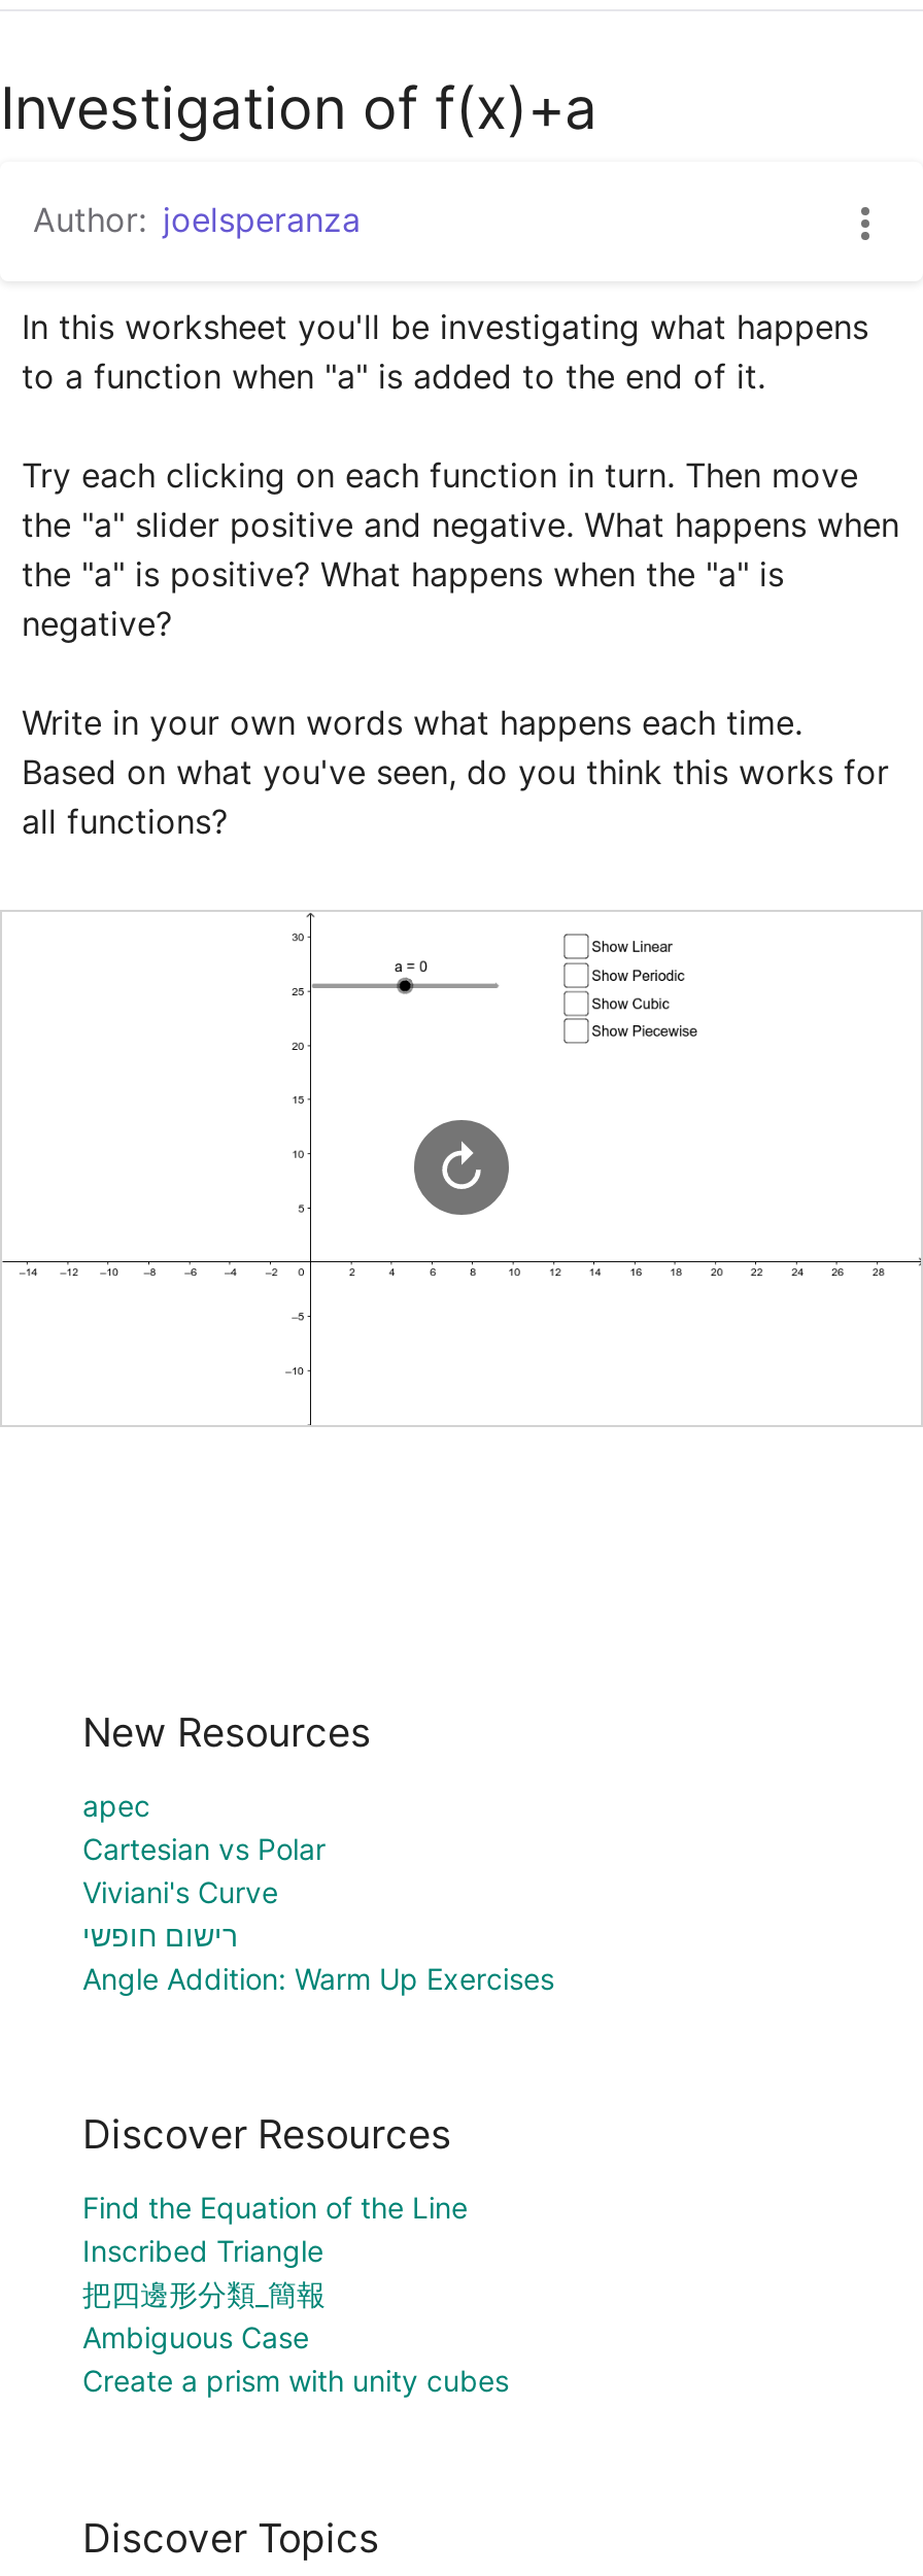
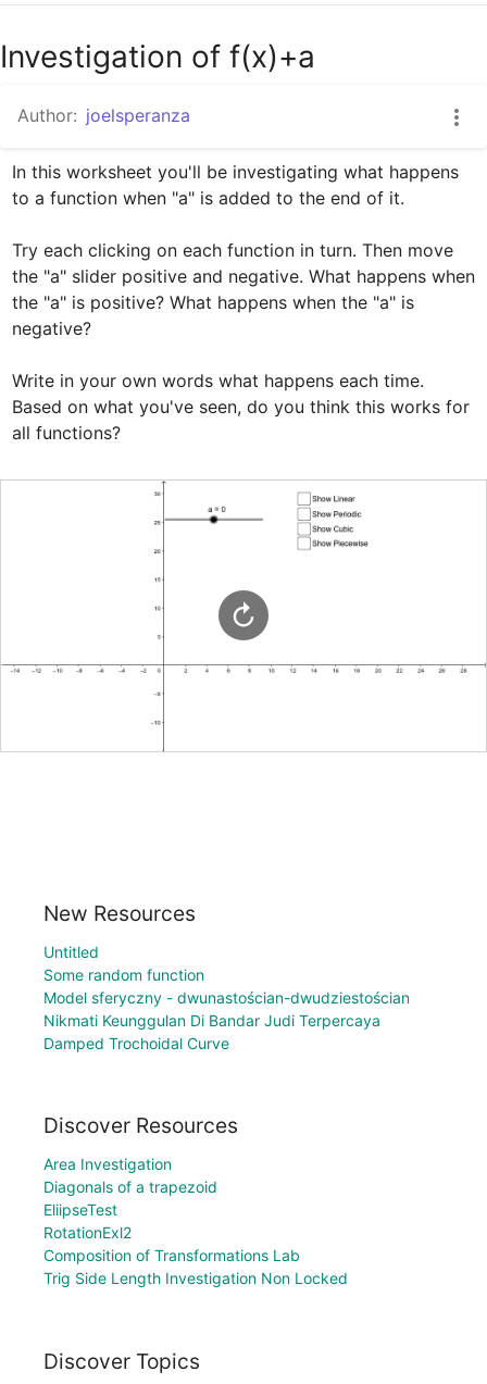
[82,1787,554,1995] apec | Cartesian vs Polar | Viviani's Curve | רישום חופשי | Angle Addition: Warm Up Exercises -> [43,942,410,1052] Untitled | Some random function | Model sferyczny - dwunastościan-dwudziestościan | Nikmati Keunggulan Di Bandar Judi Terpercaya | Damped Trochoidal Curve
[82,2190,509,2399] Find the Equation of the Line | Inscribed Triangle | 把四邊形分類_簡報 | Ambiguous Case | Create a prism with unity cubes -> [43,1155,348,1288] Area Investigation | Diagonals of a trapezoid | EliipseTest | RotationExl2 | Composition of Transformations Lab | Trig Side Length Investigation Non Locked

